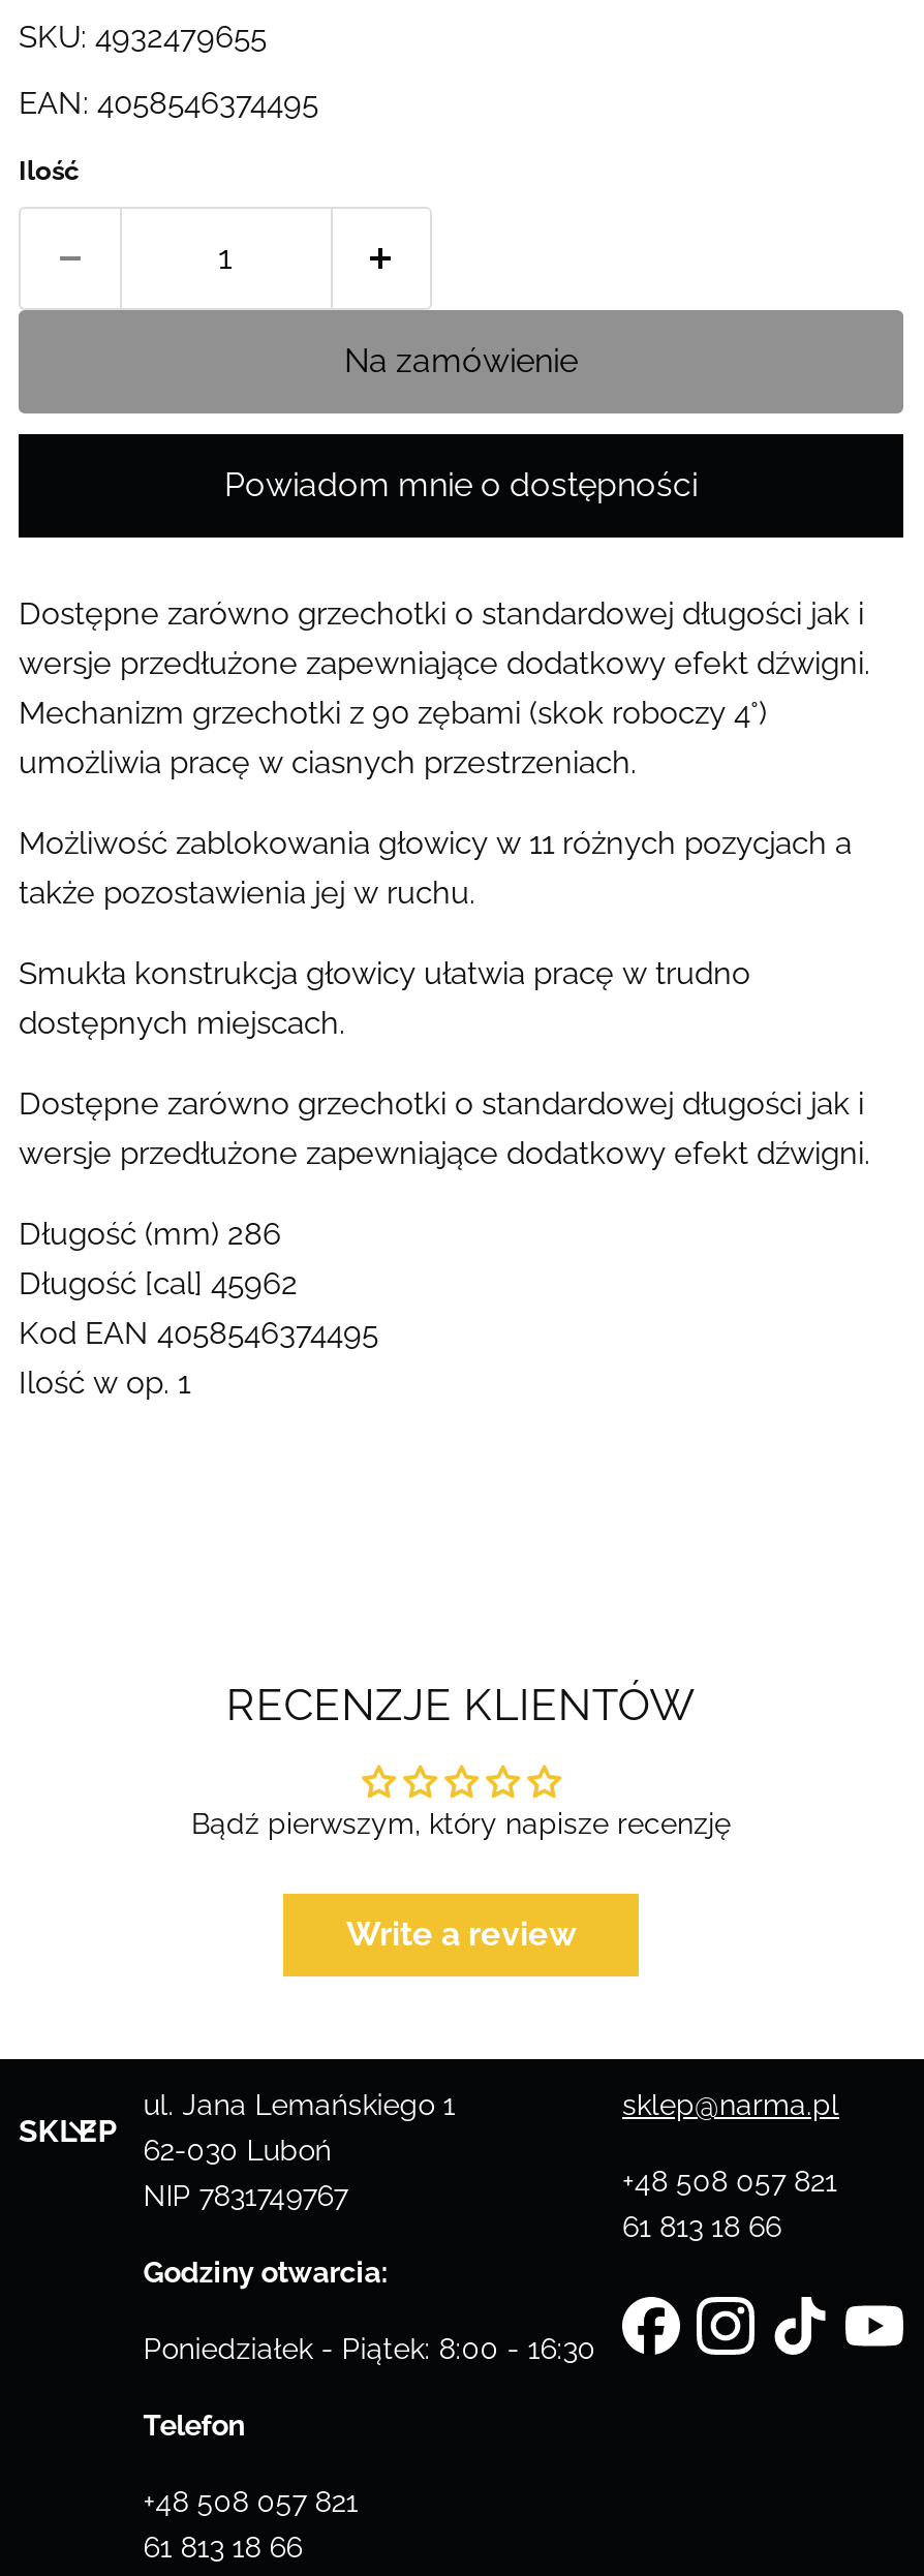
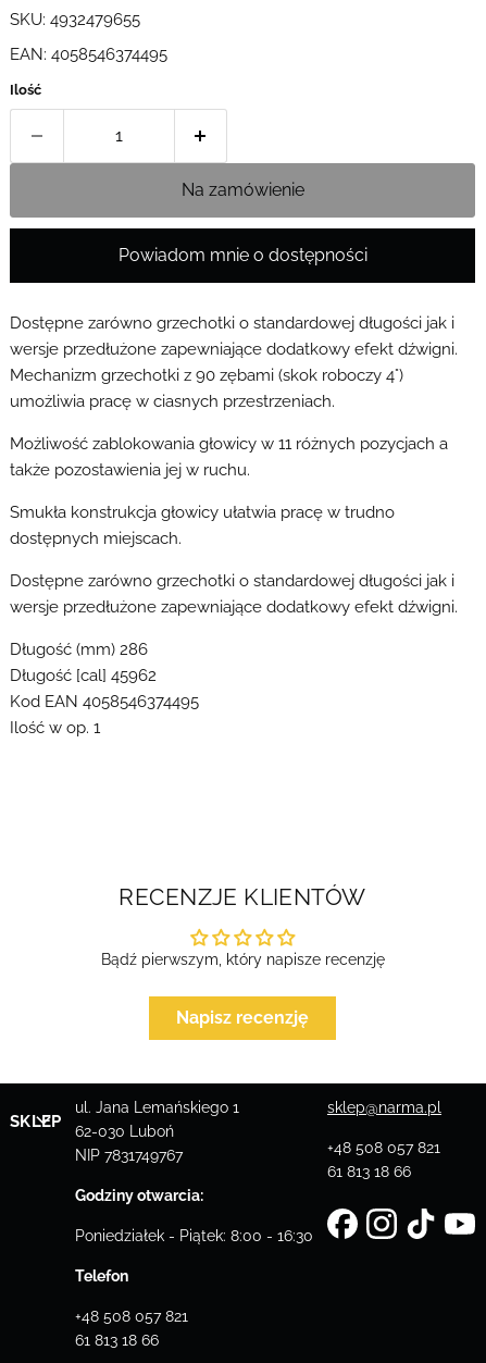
[346,1913,576,1953] Write a review -> [176,1007,309,1027] Napisz recenzję

